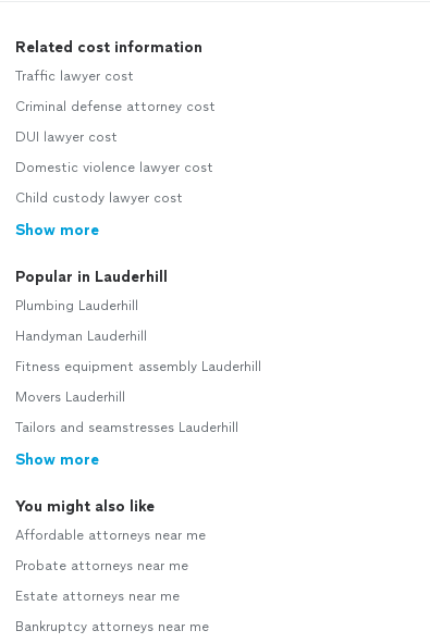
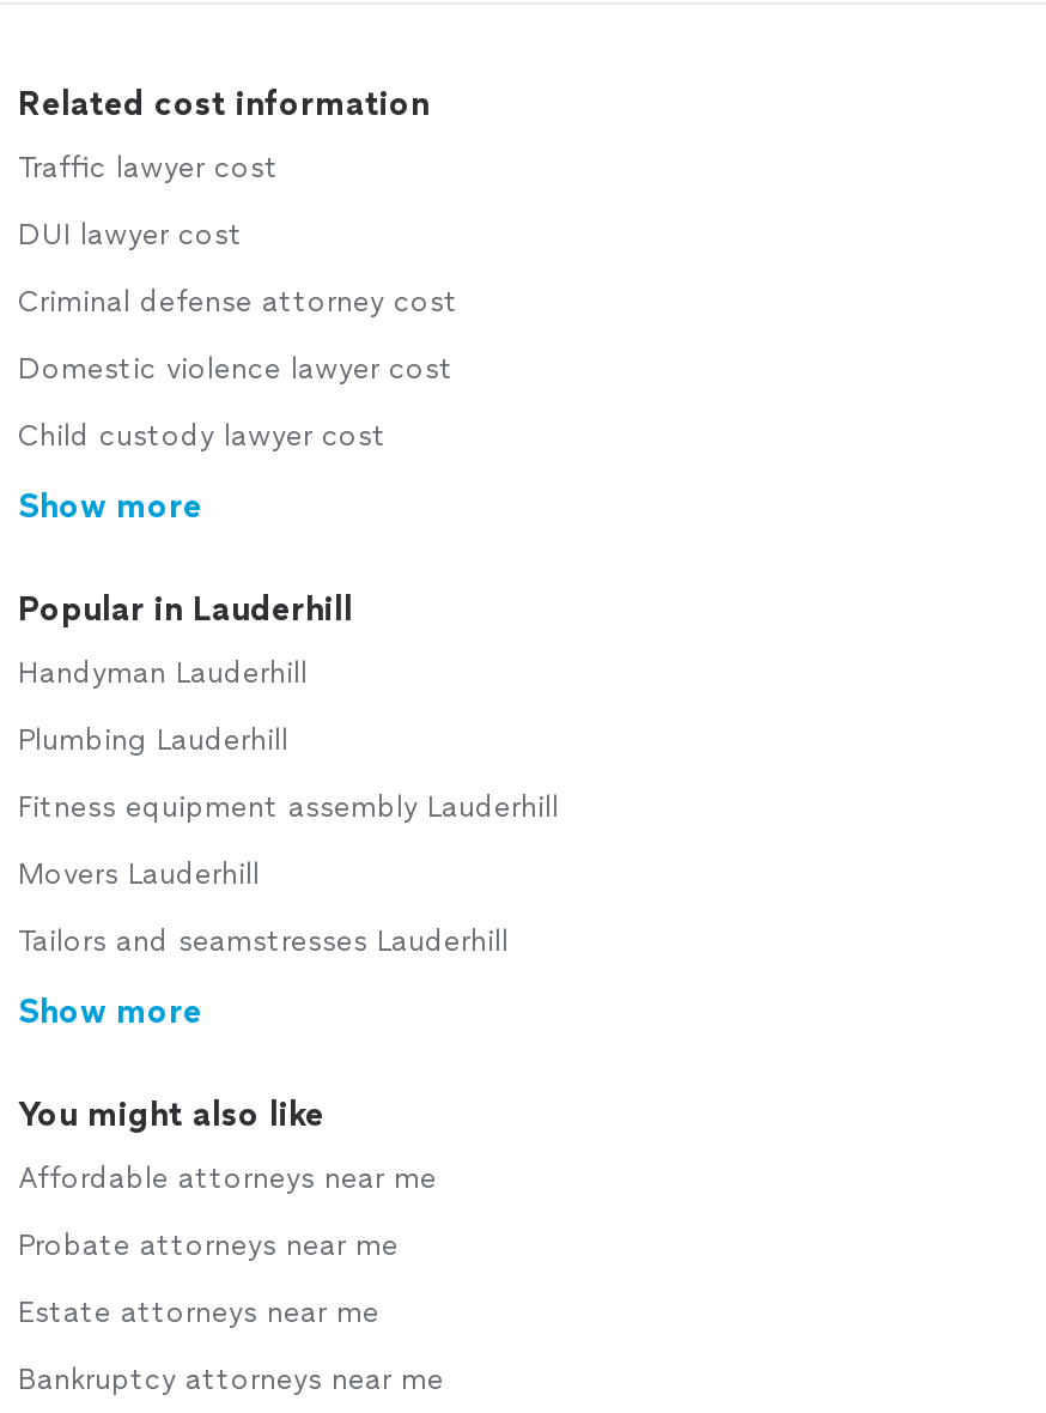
moved [15,99,216,114] -> [18,285,458,319]: Criminal defense attorney cost
moved [15,129,118,145] -> [18,218,243,251]: DUI lawyer cost
moved [15,298,138,313] -> [18,723,288,757]: Plumbing Lauderhill
moved [15,329,147,344] -> [18,656,308,690]: Handyman Lauderhill

